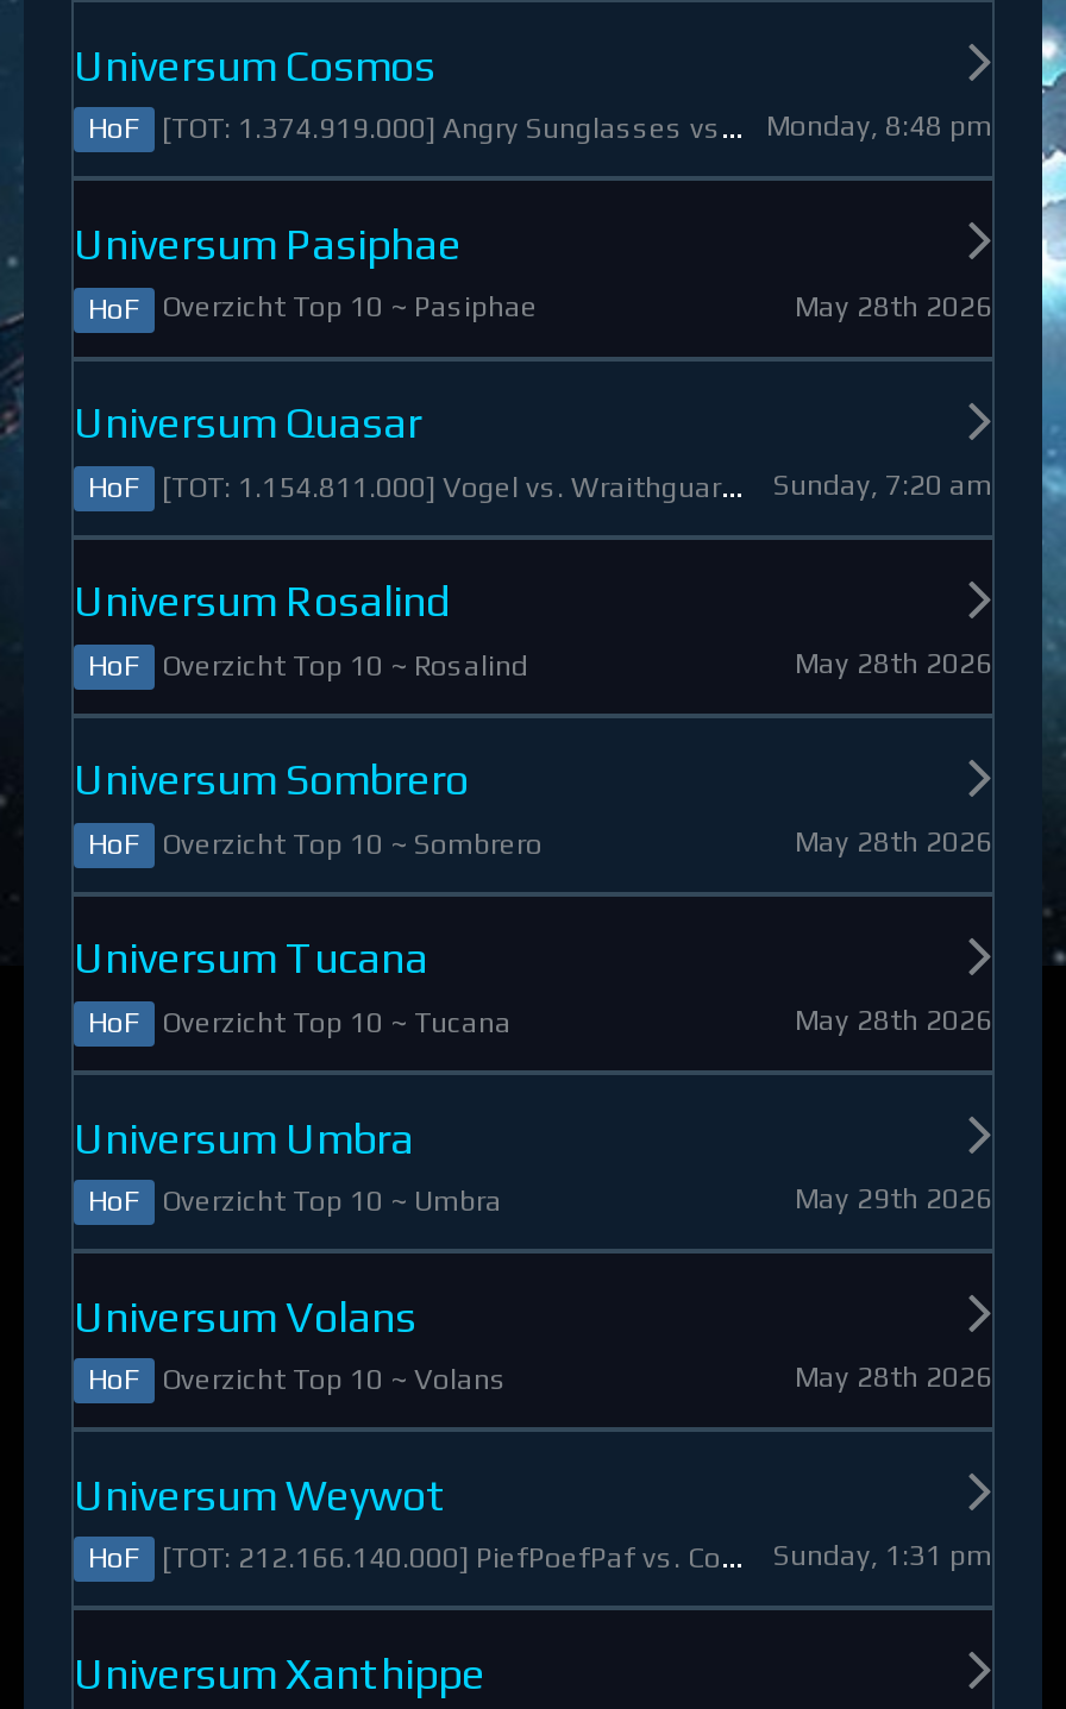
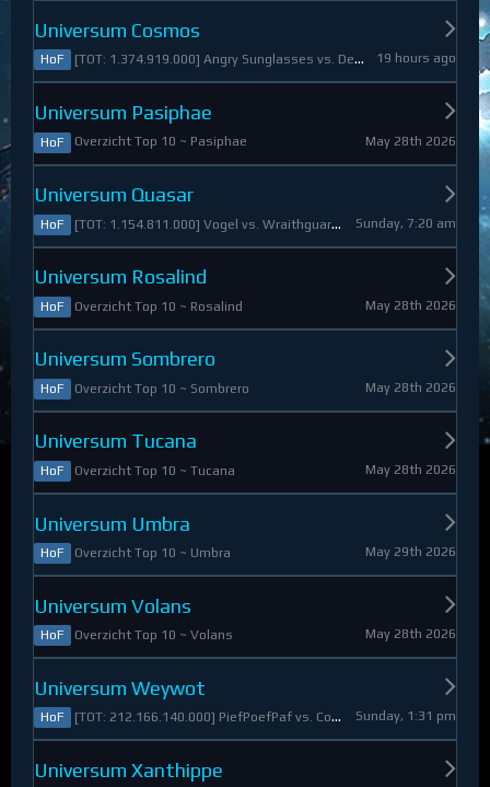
[766,110,992,144] Monday, 8:48 pm -> [376,51,456,66] 19 hours ago

